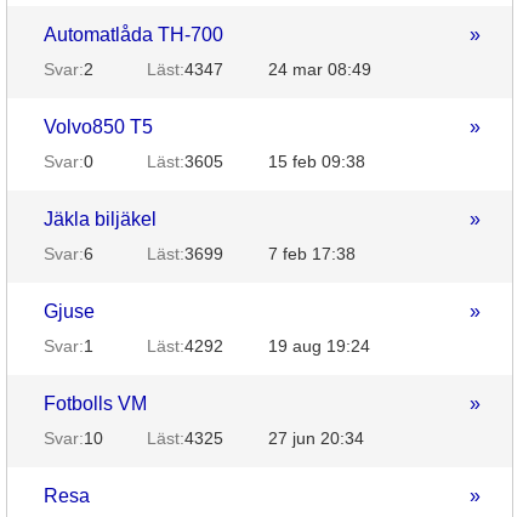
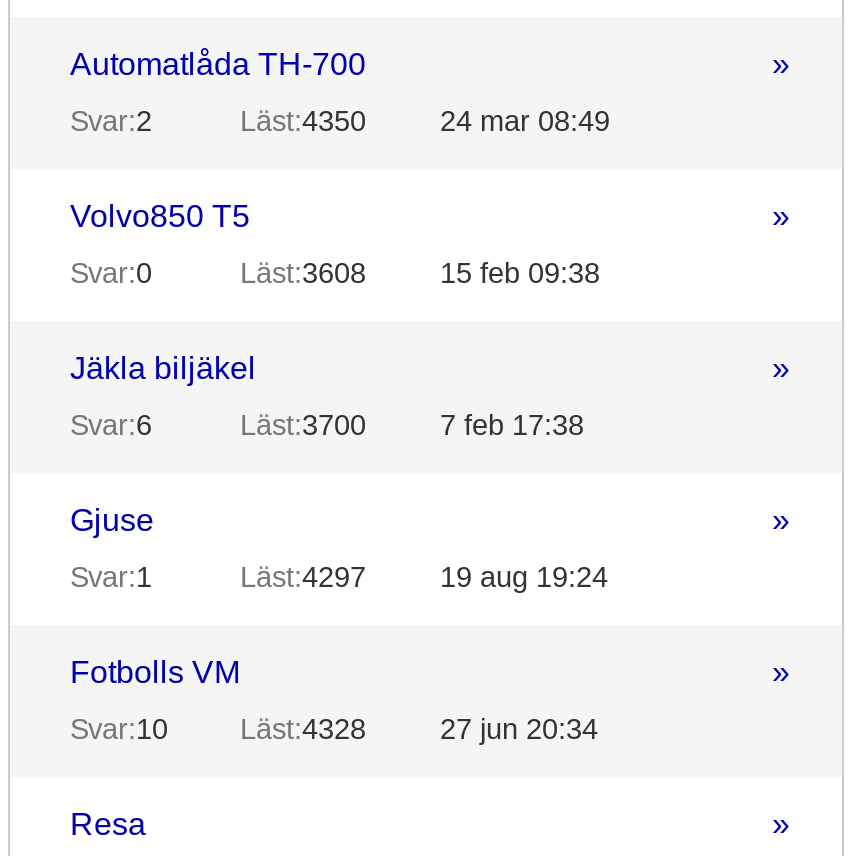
[147,59,223,79] Läst:4347 -> [240,105,366,137] Läst:4350
[147,152,223,171] Läst:3605 -> [240,257,366,289] Läst:3608
[147,244,223,263] Läst:3699 -> [240,409,366,441] Läst:3700
[147,336,223,356] Läst:4292 -> [240,561,366,593] Läst:4297
[147,428,223,448] Läst:4325 -> [240,713,366,745] Läst:4328

